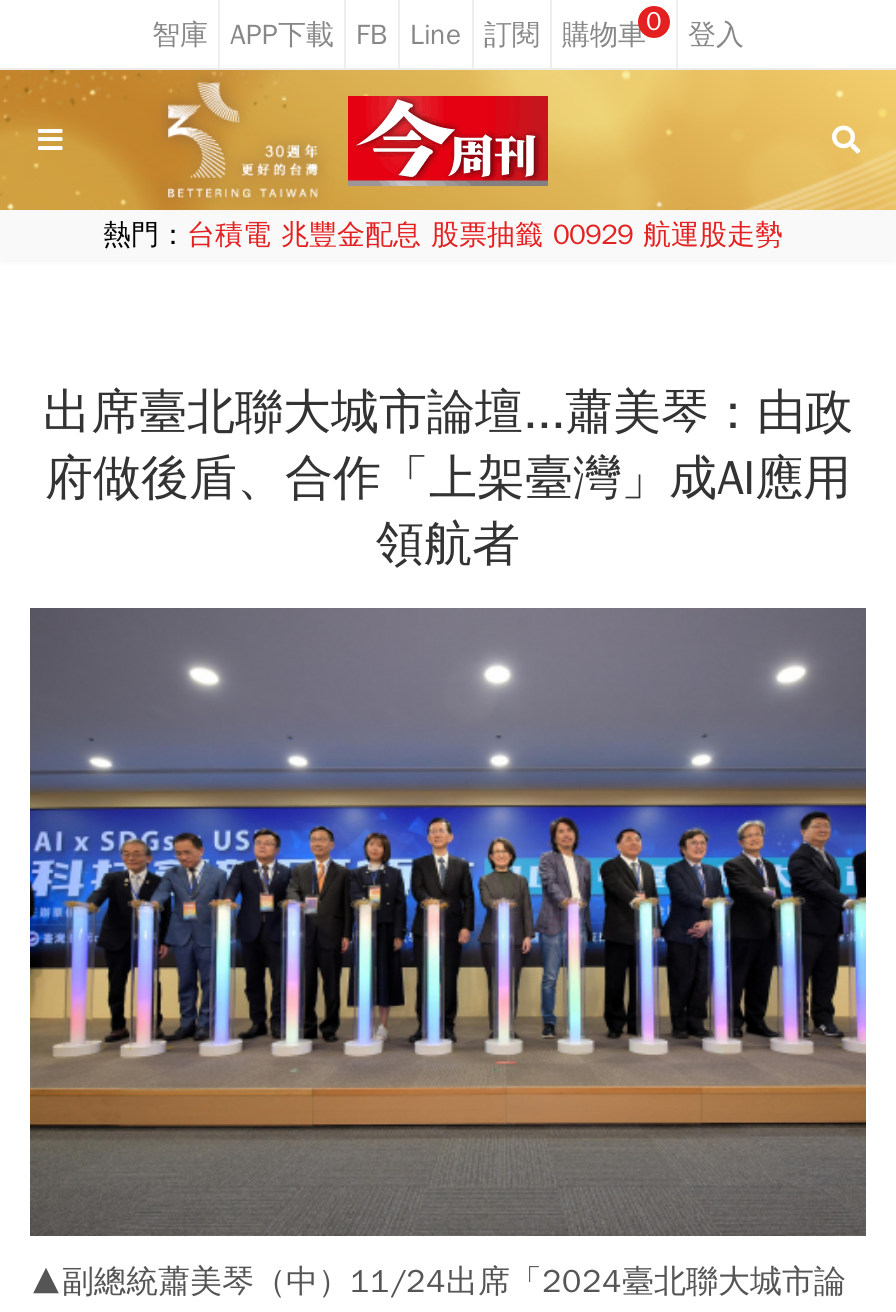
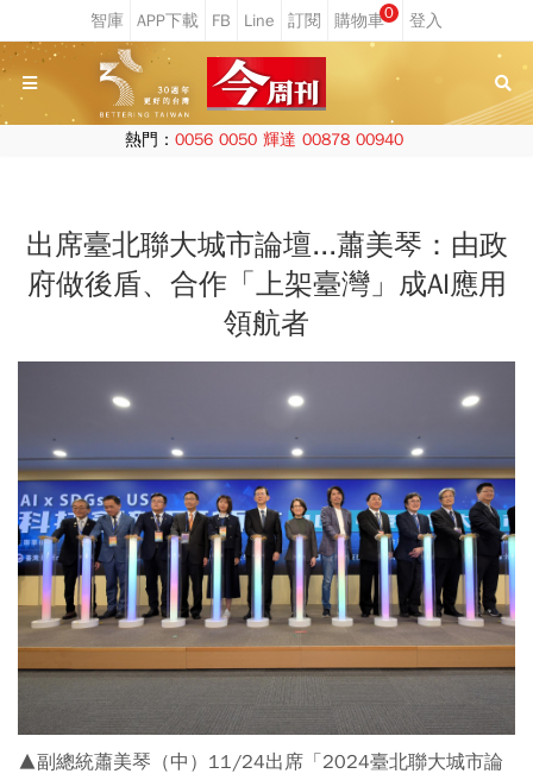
[103,218,783,252] 熱門：台積電 兆豐金配息 股票抽籤 00929 航運股走勢 -> [124,130,403,150] 熱門：0056 0050 輝達 00878 00940

